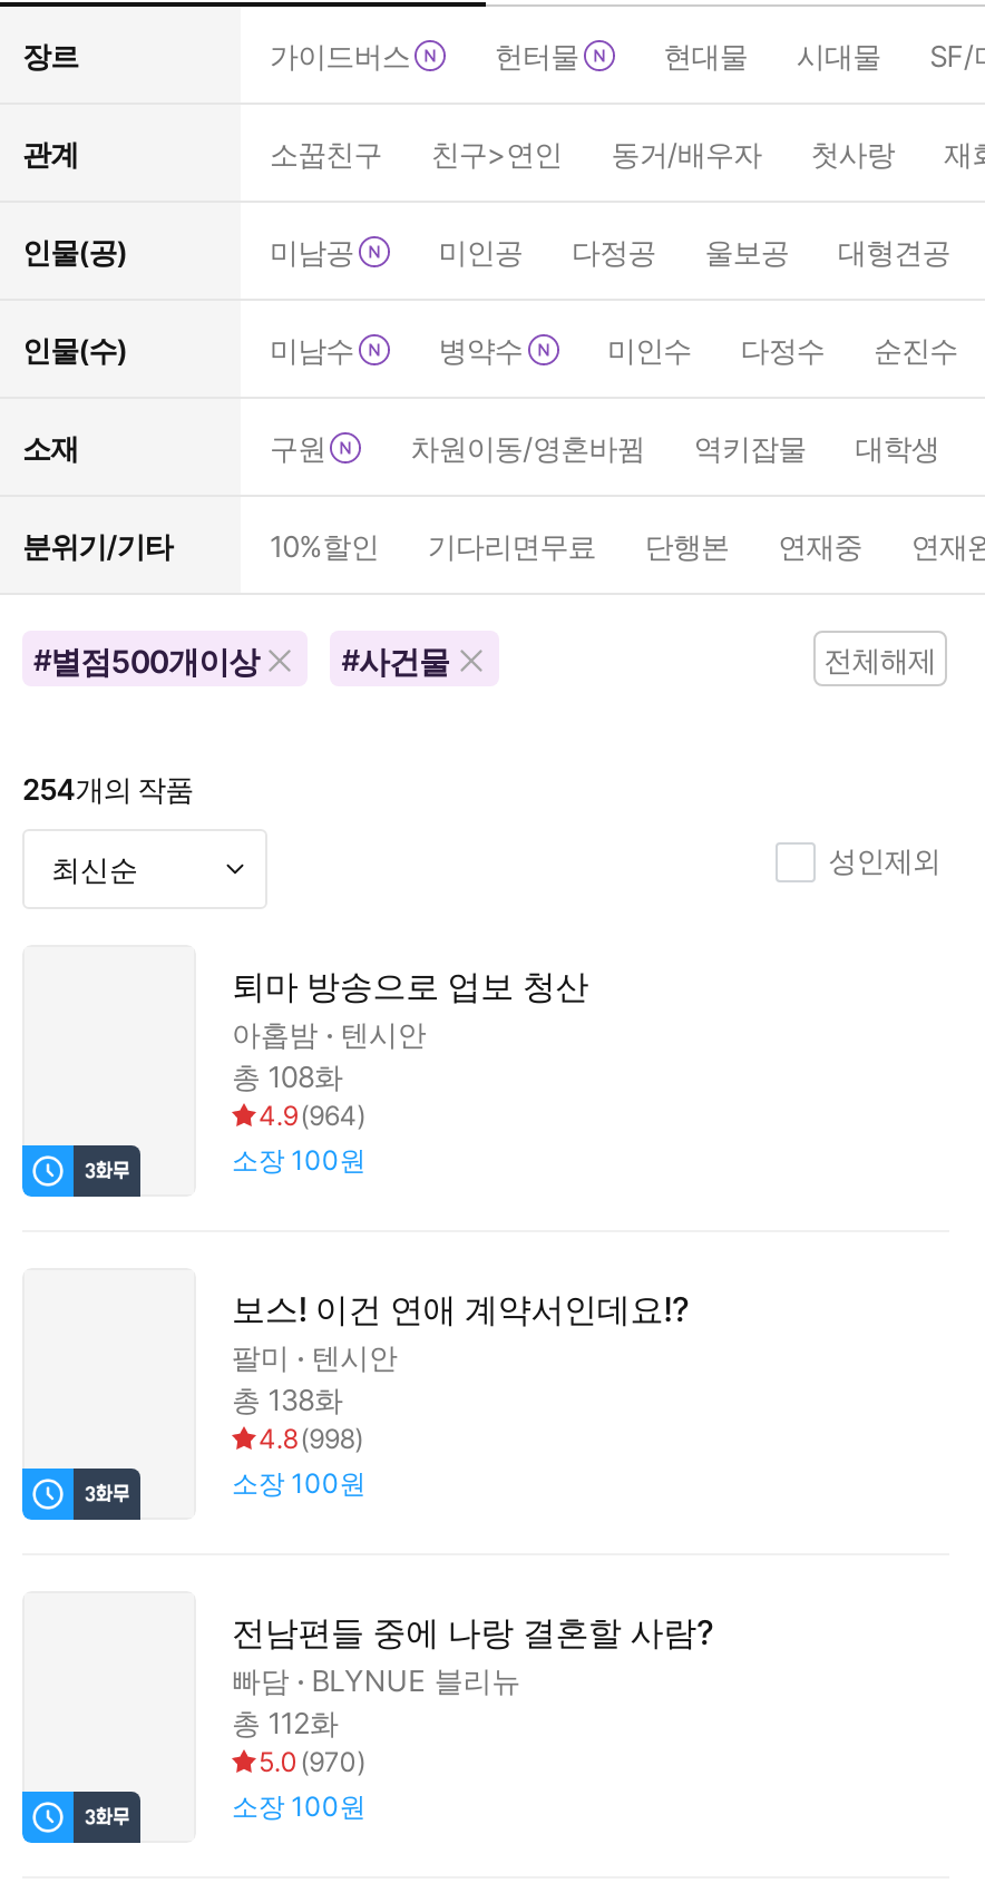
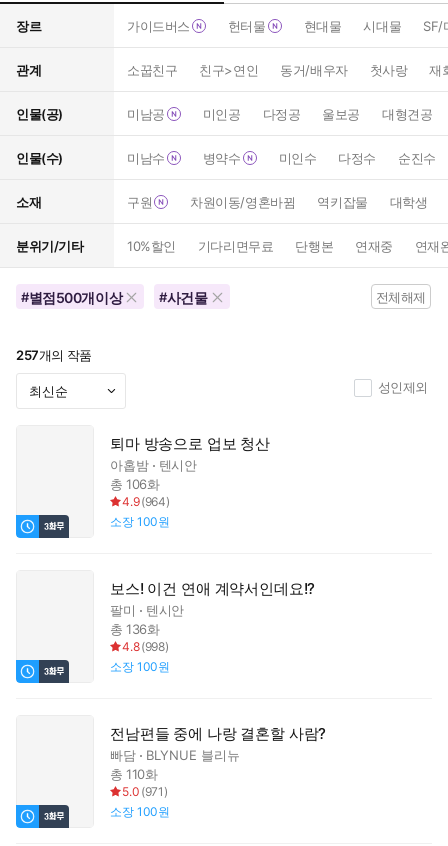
[22,771,193,807] 254개의 작품 -> [16,347,92,363] 257개의 작품
[232,1057,343,1093] 총 108화 -> [110,475,160,491] 총 106화
[232,1380,343,1416] 총 138화 -> [110,620,160,636] 총 136화
[232,1704,338,1739] 총 112화 -> [110,765,158,781] 총 110화
[259,1744,366,1777] 5.0 (970) -> [122,783,168,798] 5.0 (971)

